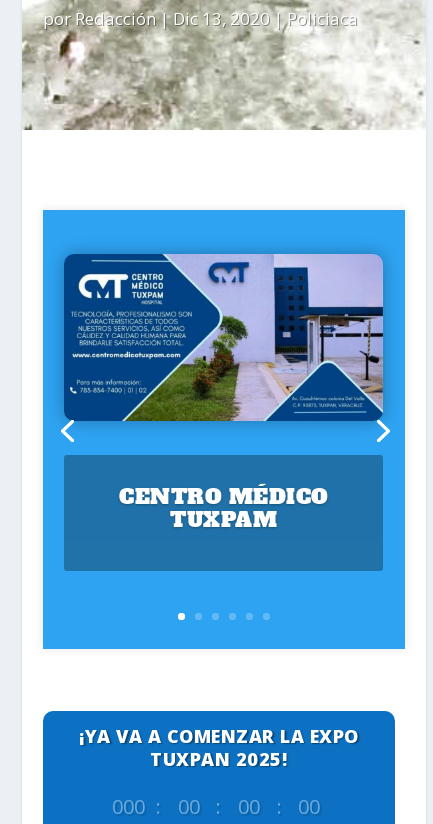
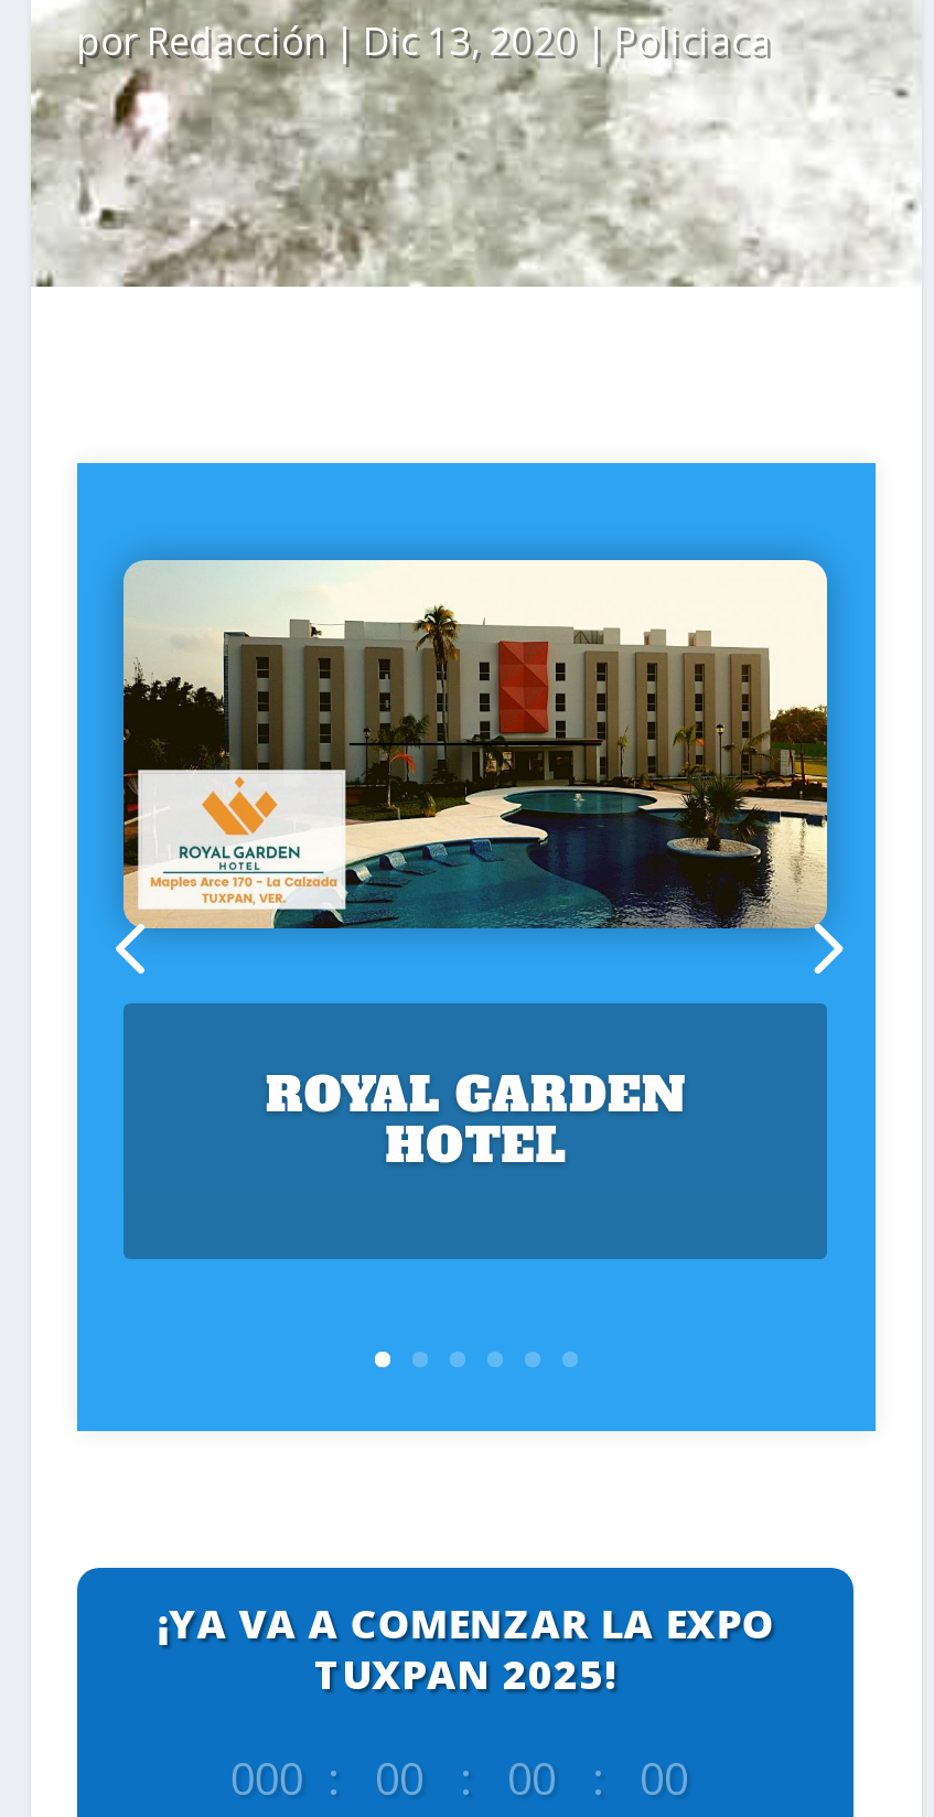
[64,254,384,422] [image] -> [121,558,829,931] [image]
[119,482,329,534] CENTRO MÉDICO | TUXPAM -> [266,1064,687,1178] ROYAL GARDEN | HOTEL

